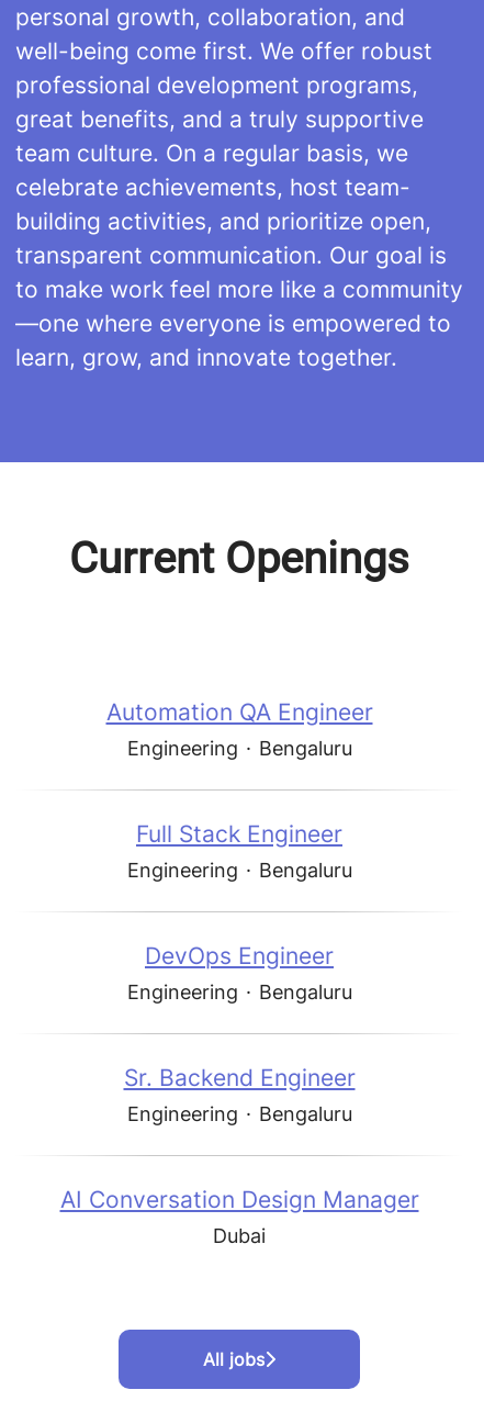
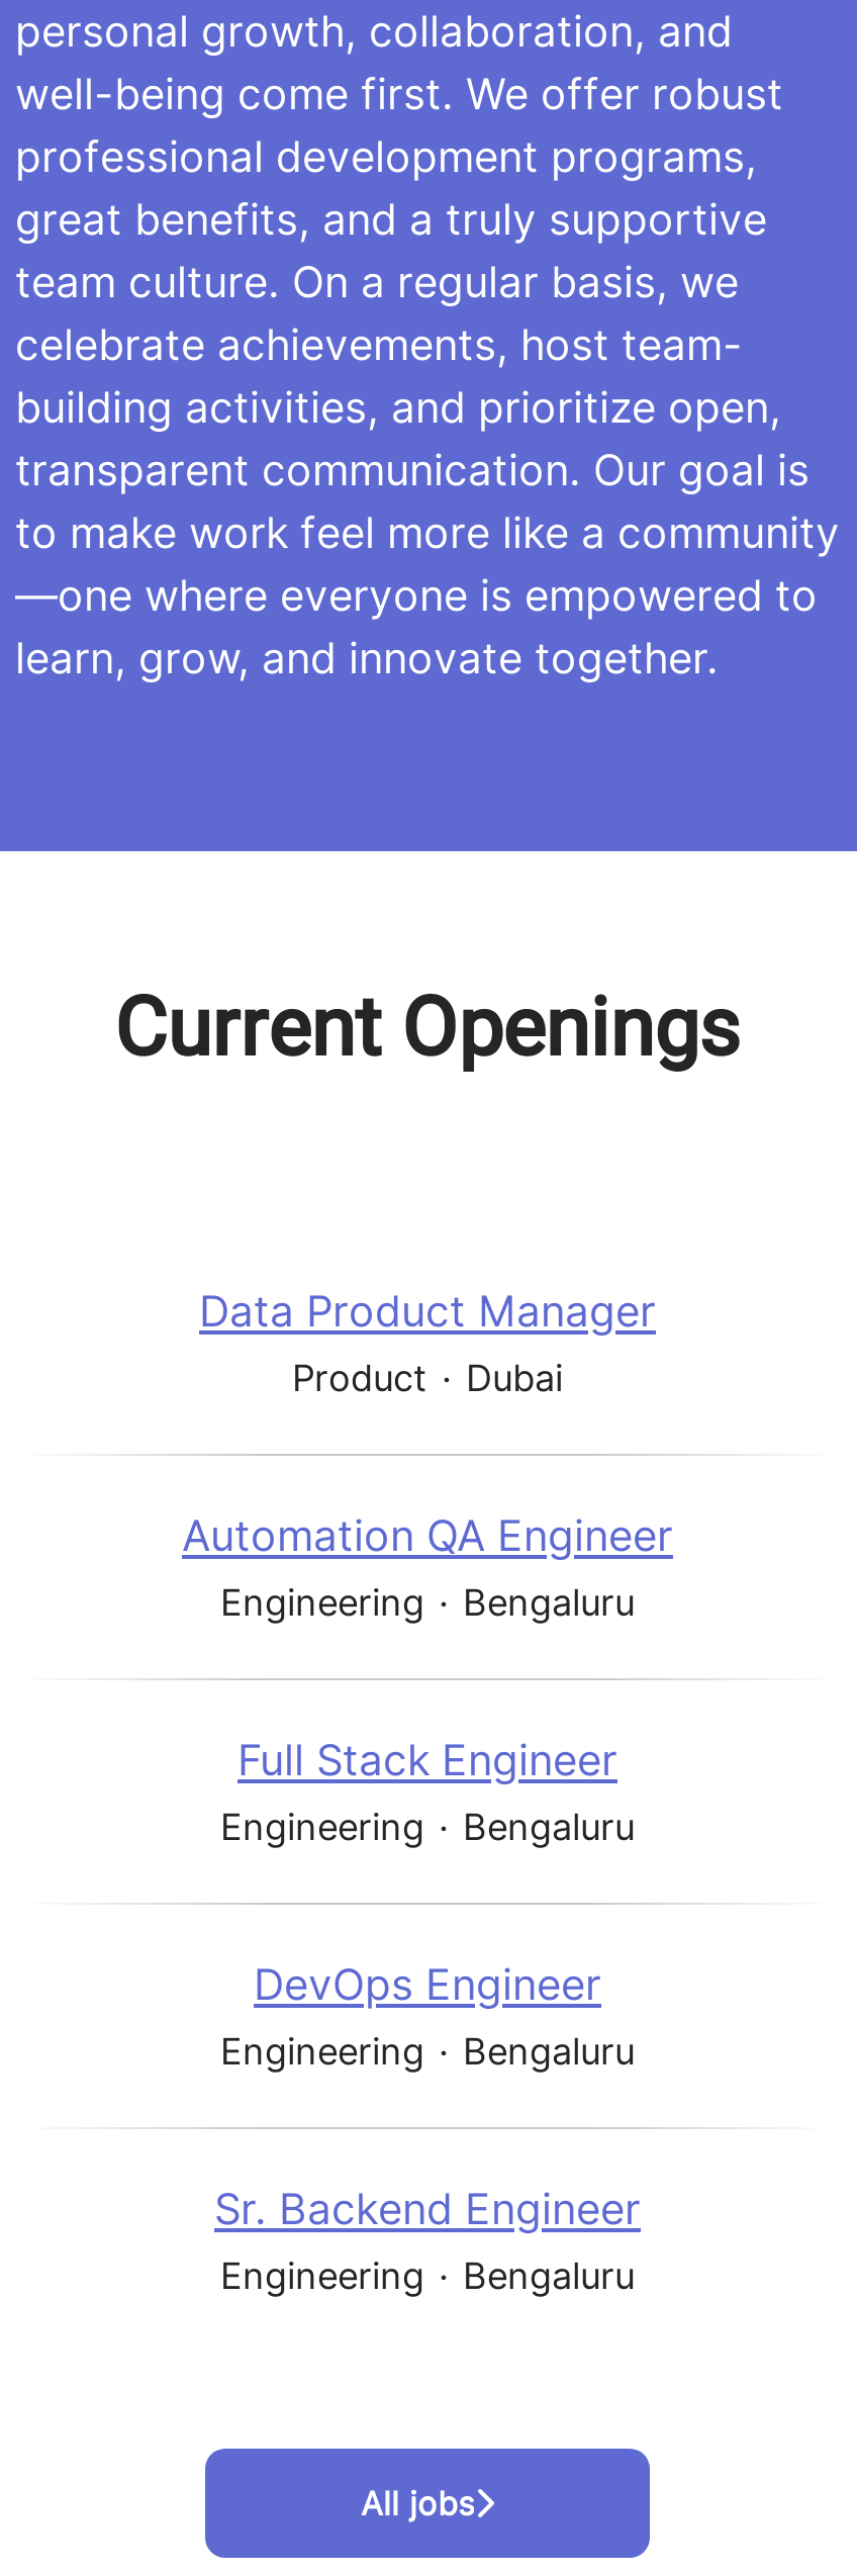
none -> [199,1286,656,1399] Data Product Manager | Product · Dubai
moved [106,698,373,1125] -> [182,1510,673,2297]: Automation QA Engineer | Engineering · Bengaluru | Full Stack Engineer | Engineering · Bengaluru | DevOps Engineer | Engineering · Bengaluru | Sr. Backend Engineer | Engineering · Bengaluru
[60,1186,419,1247] AI Conversation Design Manager | Dubai -> none

